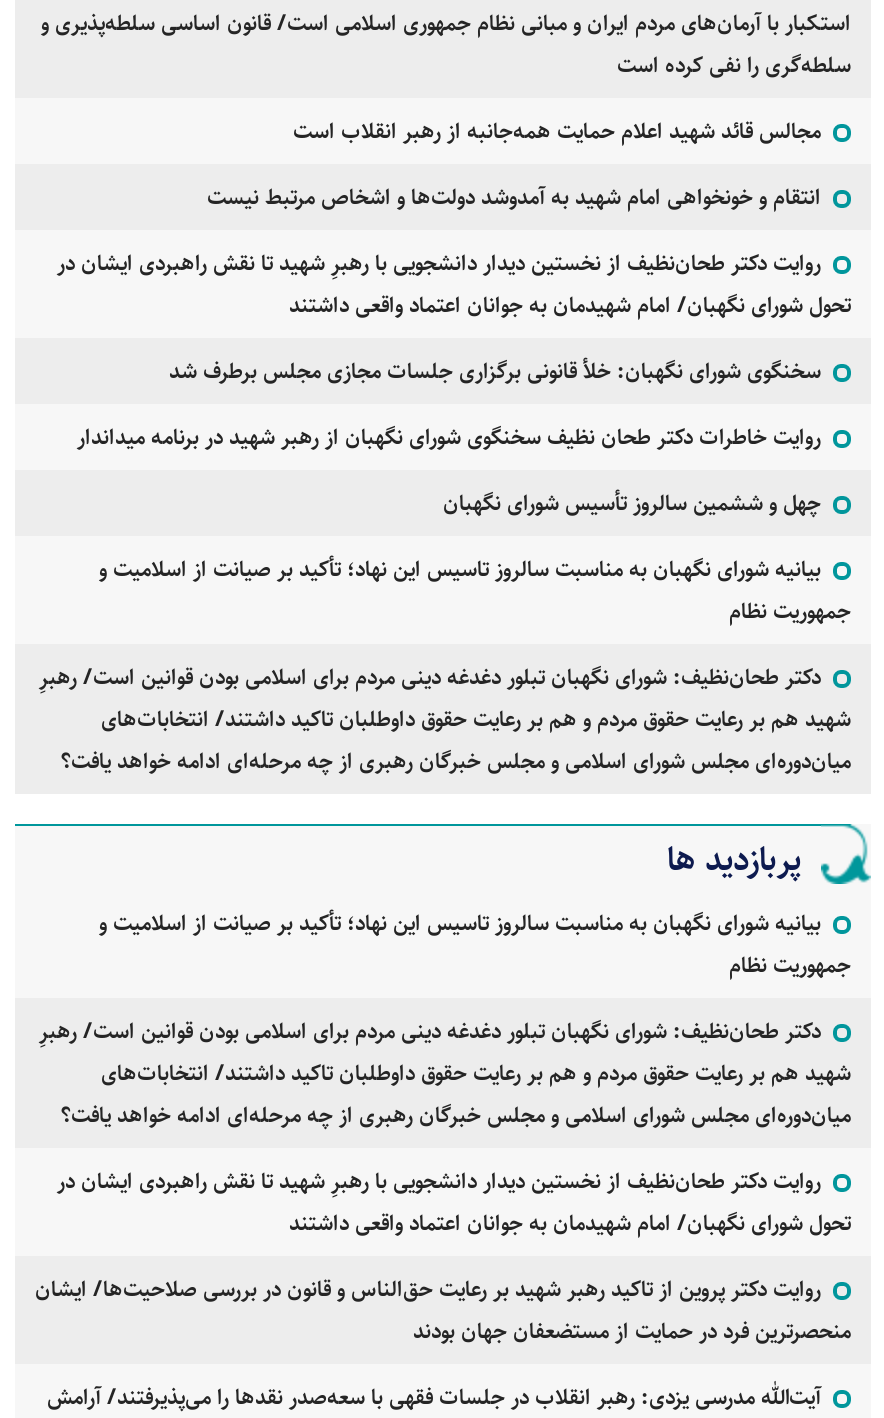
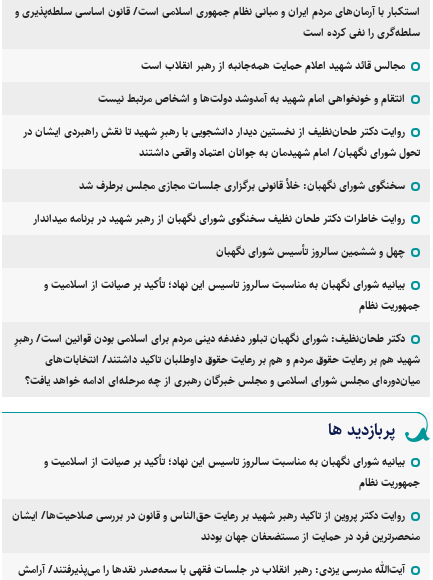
[39,1014,851,1240] دکتر طحان‌نظیف: شورای نگهبان تبلور دغدغه دینی مردم برای اسلامی بودن قوانین است/ رهبرِ | شهید هم بر رعایت حقوق مردم و هم بر رعایت حقوق داوطلبان تاکید داشتند/ انتخابات‌های | میان‌دوره‌ای مجلس شورای اسلامی و مجلس خبرگان رهبری از چه مرحله‌ای ادامه خواهد یافت؟ | روایت دکتر طحان‌نظیف از نخستین دیدار دانشجویی با رهبرِ شهید تا نقش راهبردی ایشان در | تحول شورای نگهبان/ امام شهیدمان به جوانان اعتماد واقعی داشتند -> none

